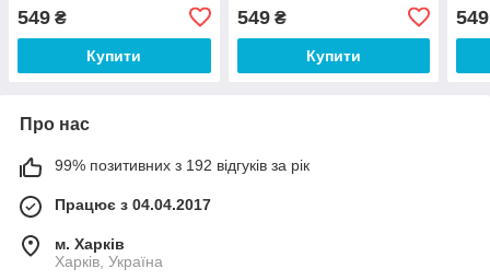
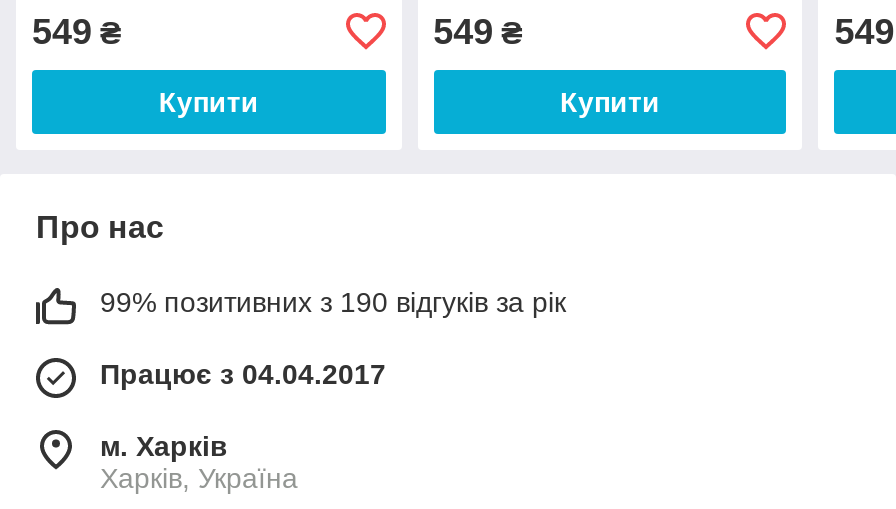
[55,156,310,174] 99% позитивних з 192 відгуків за рік -> [100,286,566,318] 99% позитивних з 190 відгуків за рік

